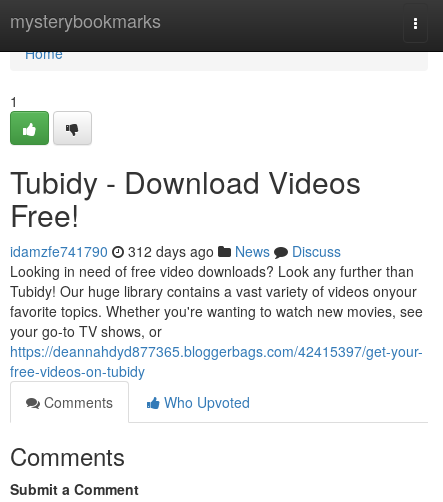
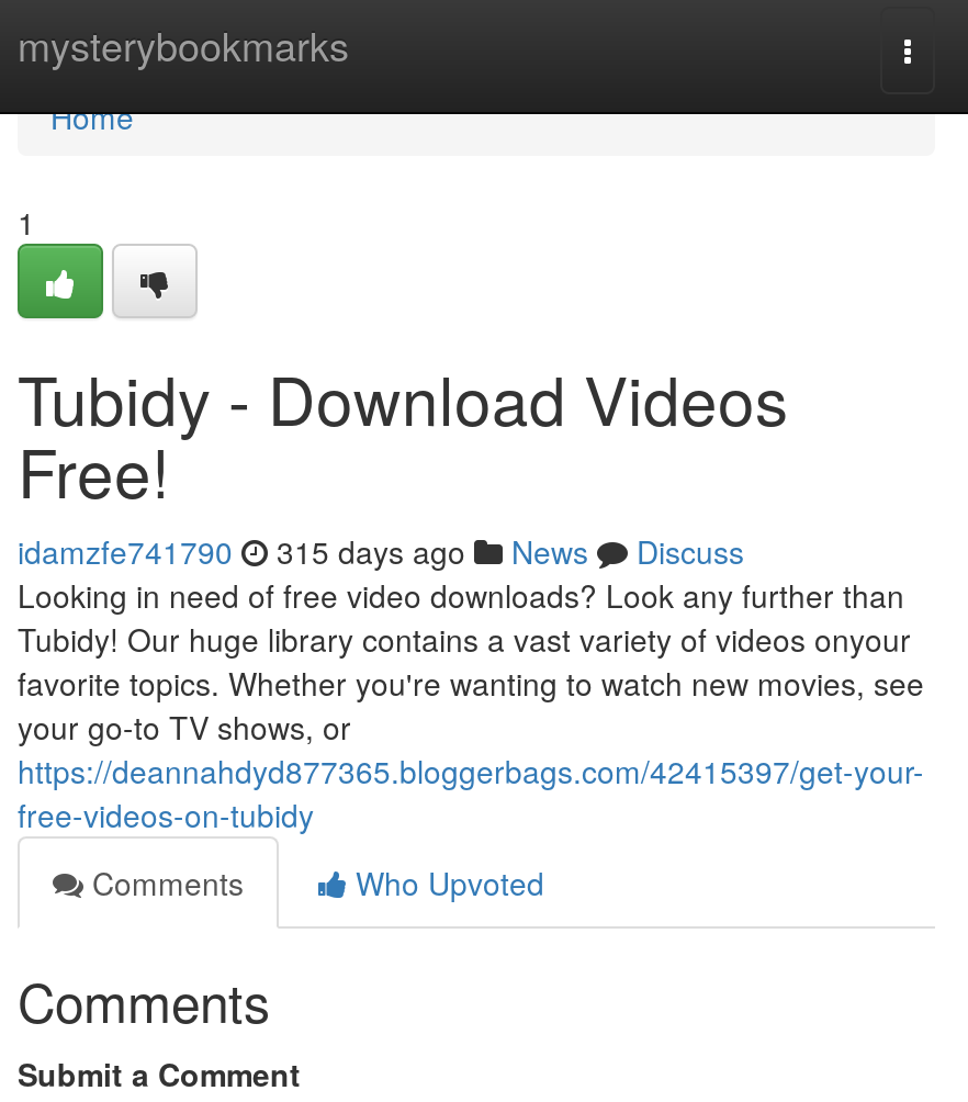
[10,241,341,261] idamzfe741790 312 days ago News Discuss -> [18,529,744,573] idamzfe741790 315 days ago News Discuss

